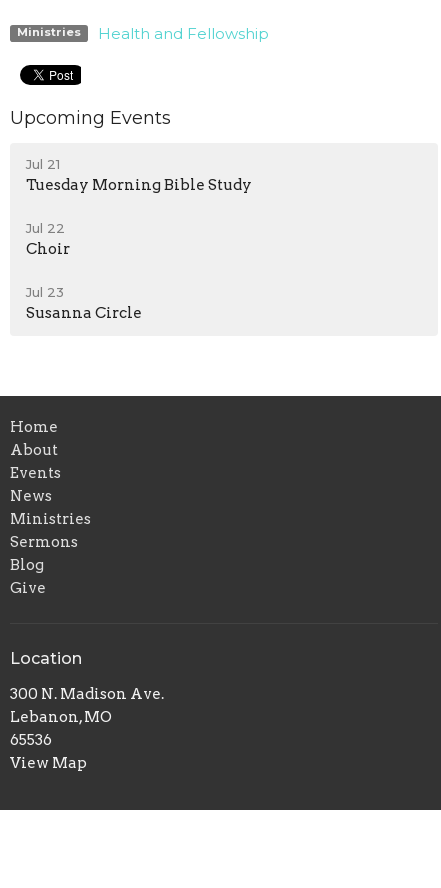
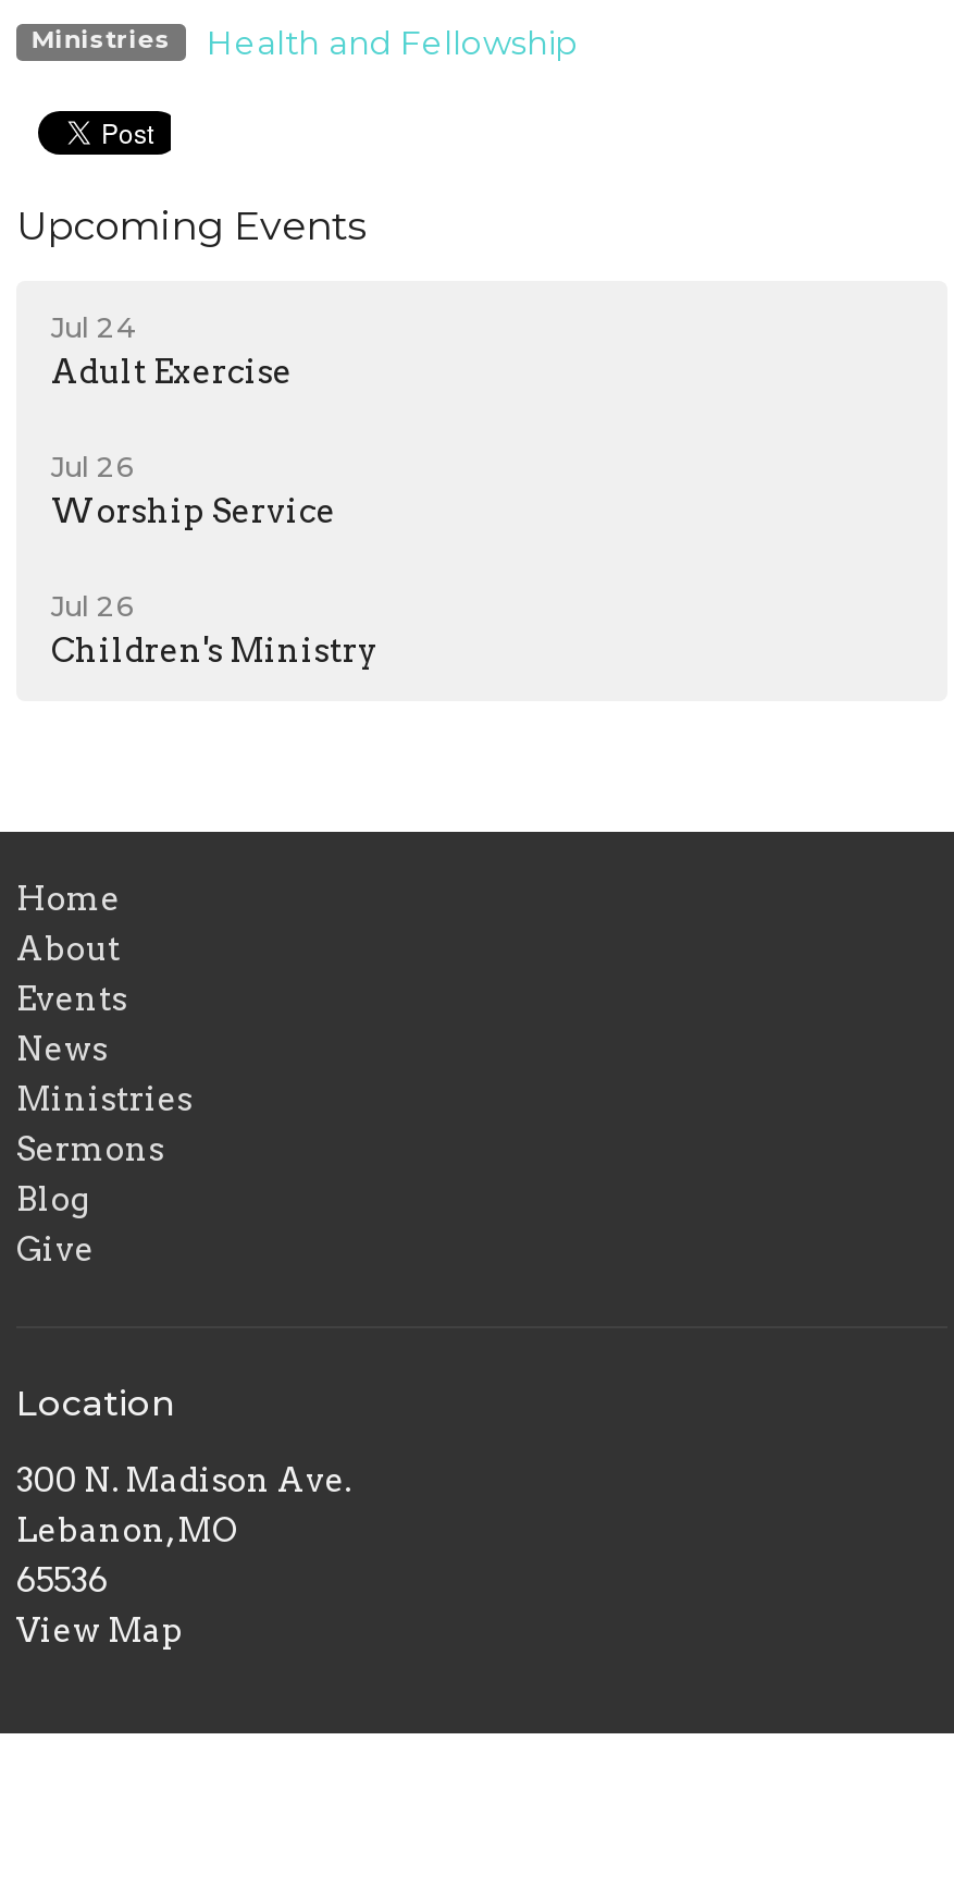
[26,156,252,194] Jul 21 | Tuesday Morning Bible Study -> [51,310,293,393] Jul 24 | Adult Exercise
[26,220,70,258] Jul 22 | Choir -> [51,449,336,532] Jul 26 | Worship Service
[26,284,142,322] Jul 23 | Susanna Circle -> [51,589,380,672] Jul 26 | Children's Ministry

